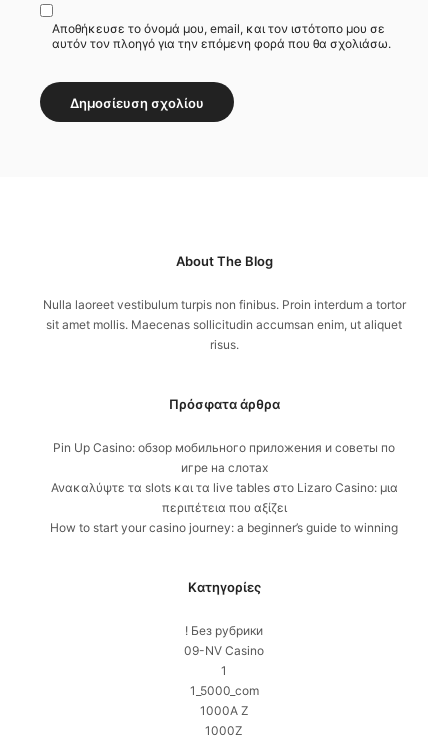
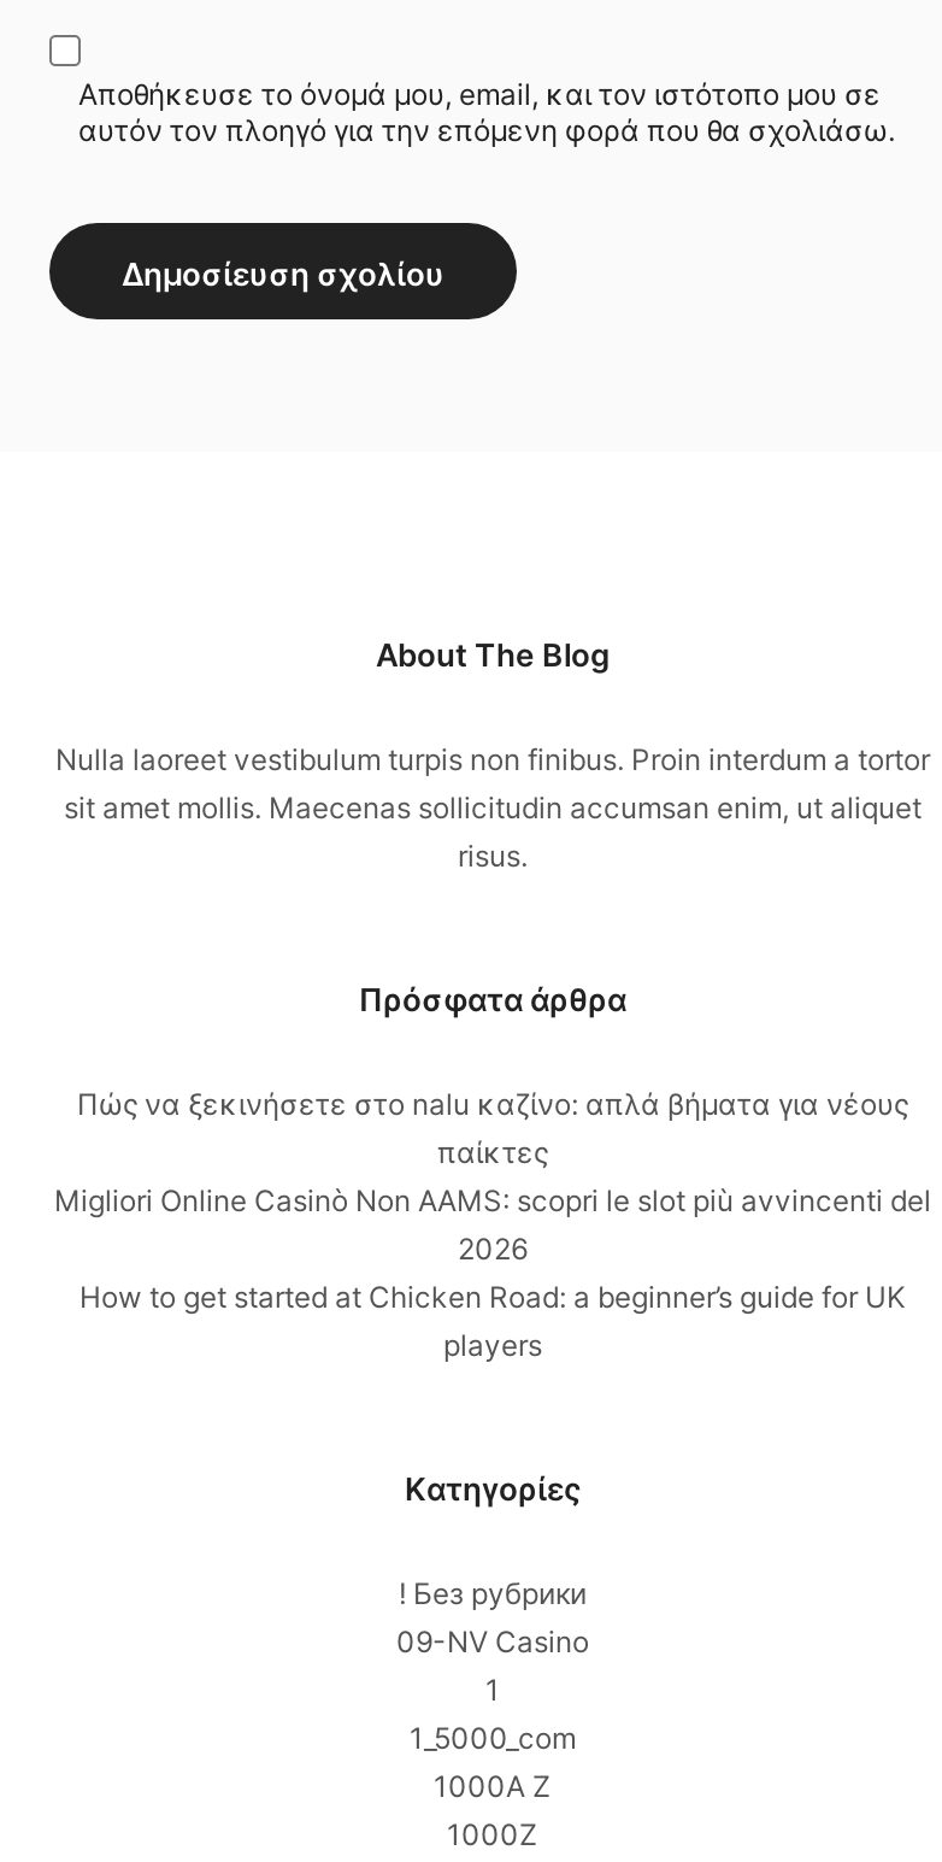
[50,440,398,535] Pin Up Casino: обзор мобильного приложения и советы по | игре на слотах | Ανακαλύψτε τα slots και τα live tables στο Lizaro Casino: μια | περιπέτεια που αξίζει | How to start your casino journey: a beginner’s guide to winning -> [54,1086,931,1363] Πώς να ξεκινήσετε στο nalu καζίνο: απλά βήματα για νέους | παίκτες | Migliori Online Casinò Non AAMS: scopri le slot più avvincenti del | 2026 | How to get started at Chicken Road: a beginner’s guide for UK | players

